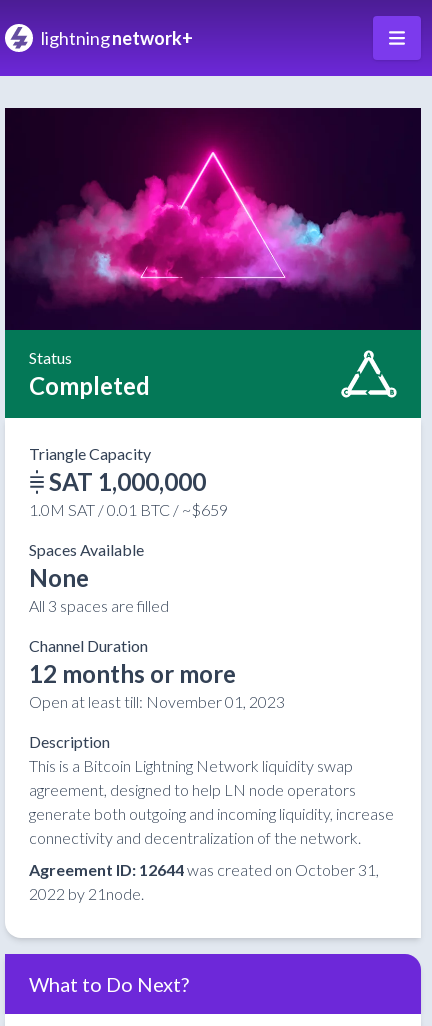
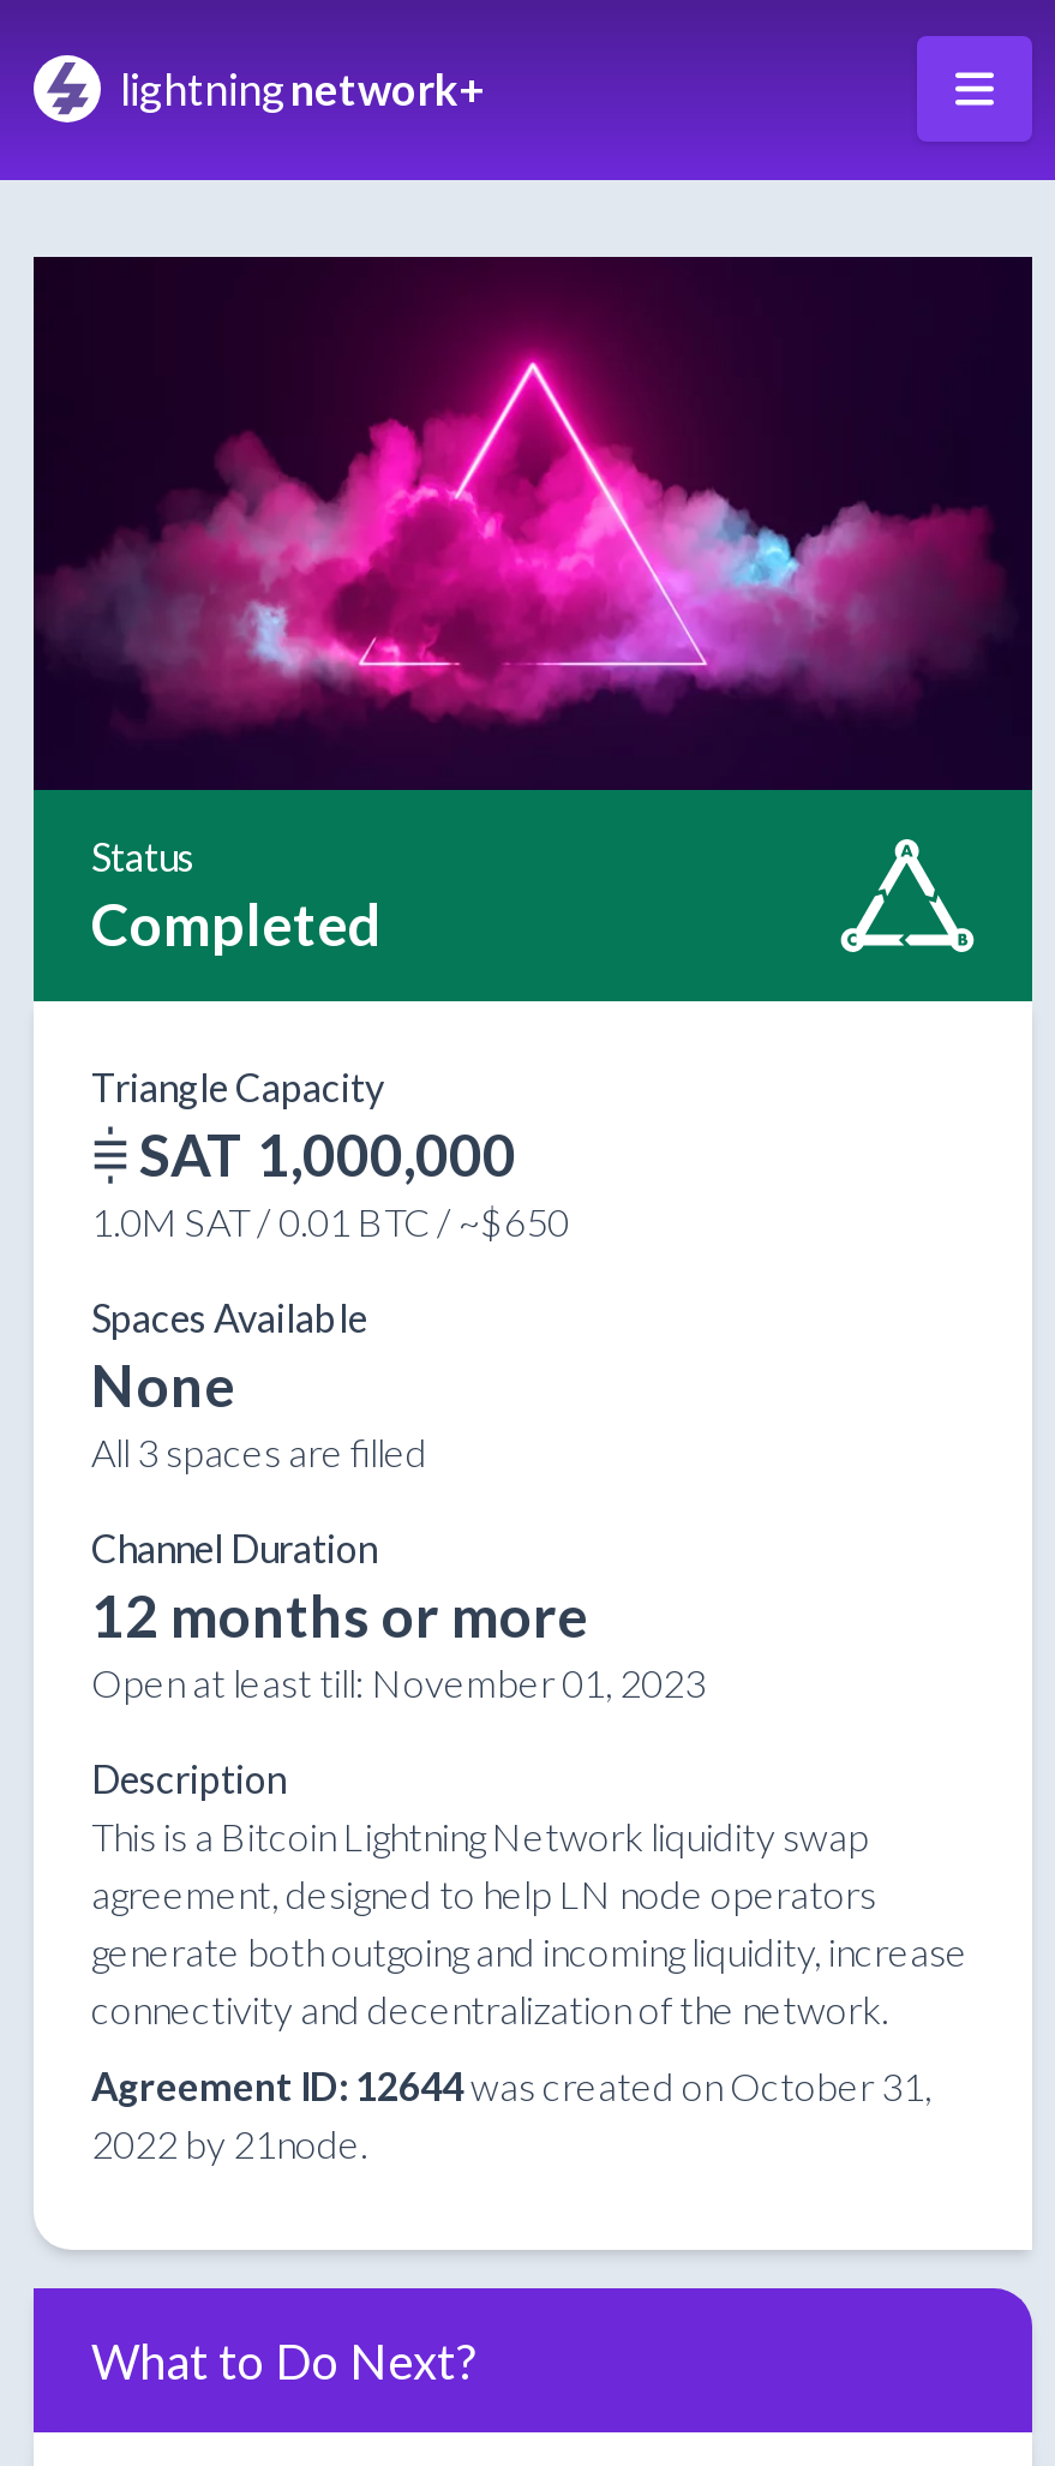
[29,500,228,519] 1.0M SAT / 0.01 BTC / ~$659 -> [91,1198,569,1244] 1.0M SAT / 0.01 BTC / ~$650

